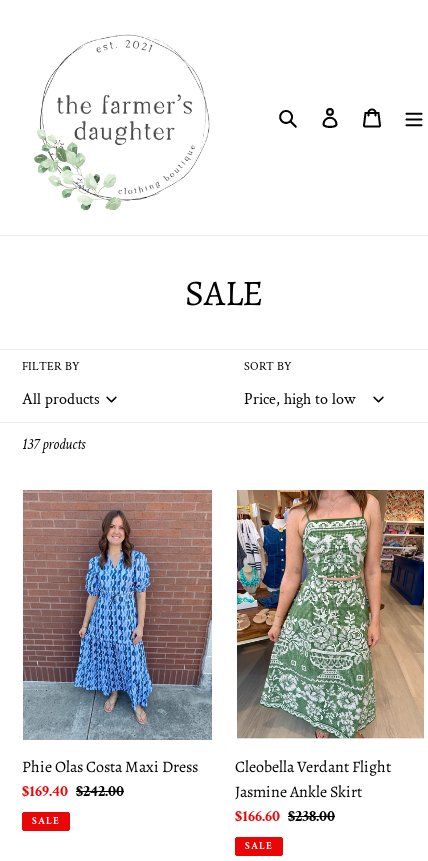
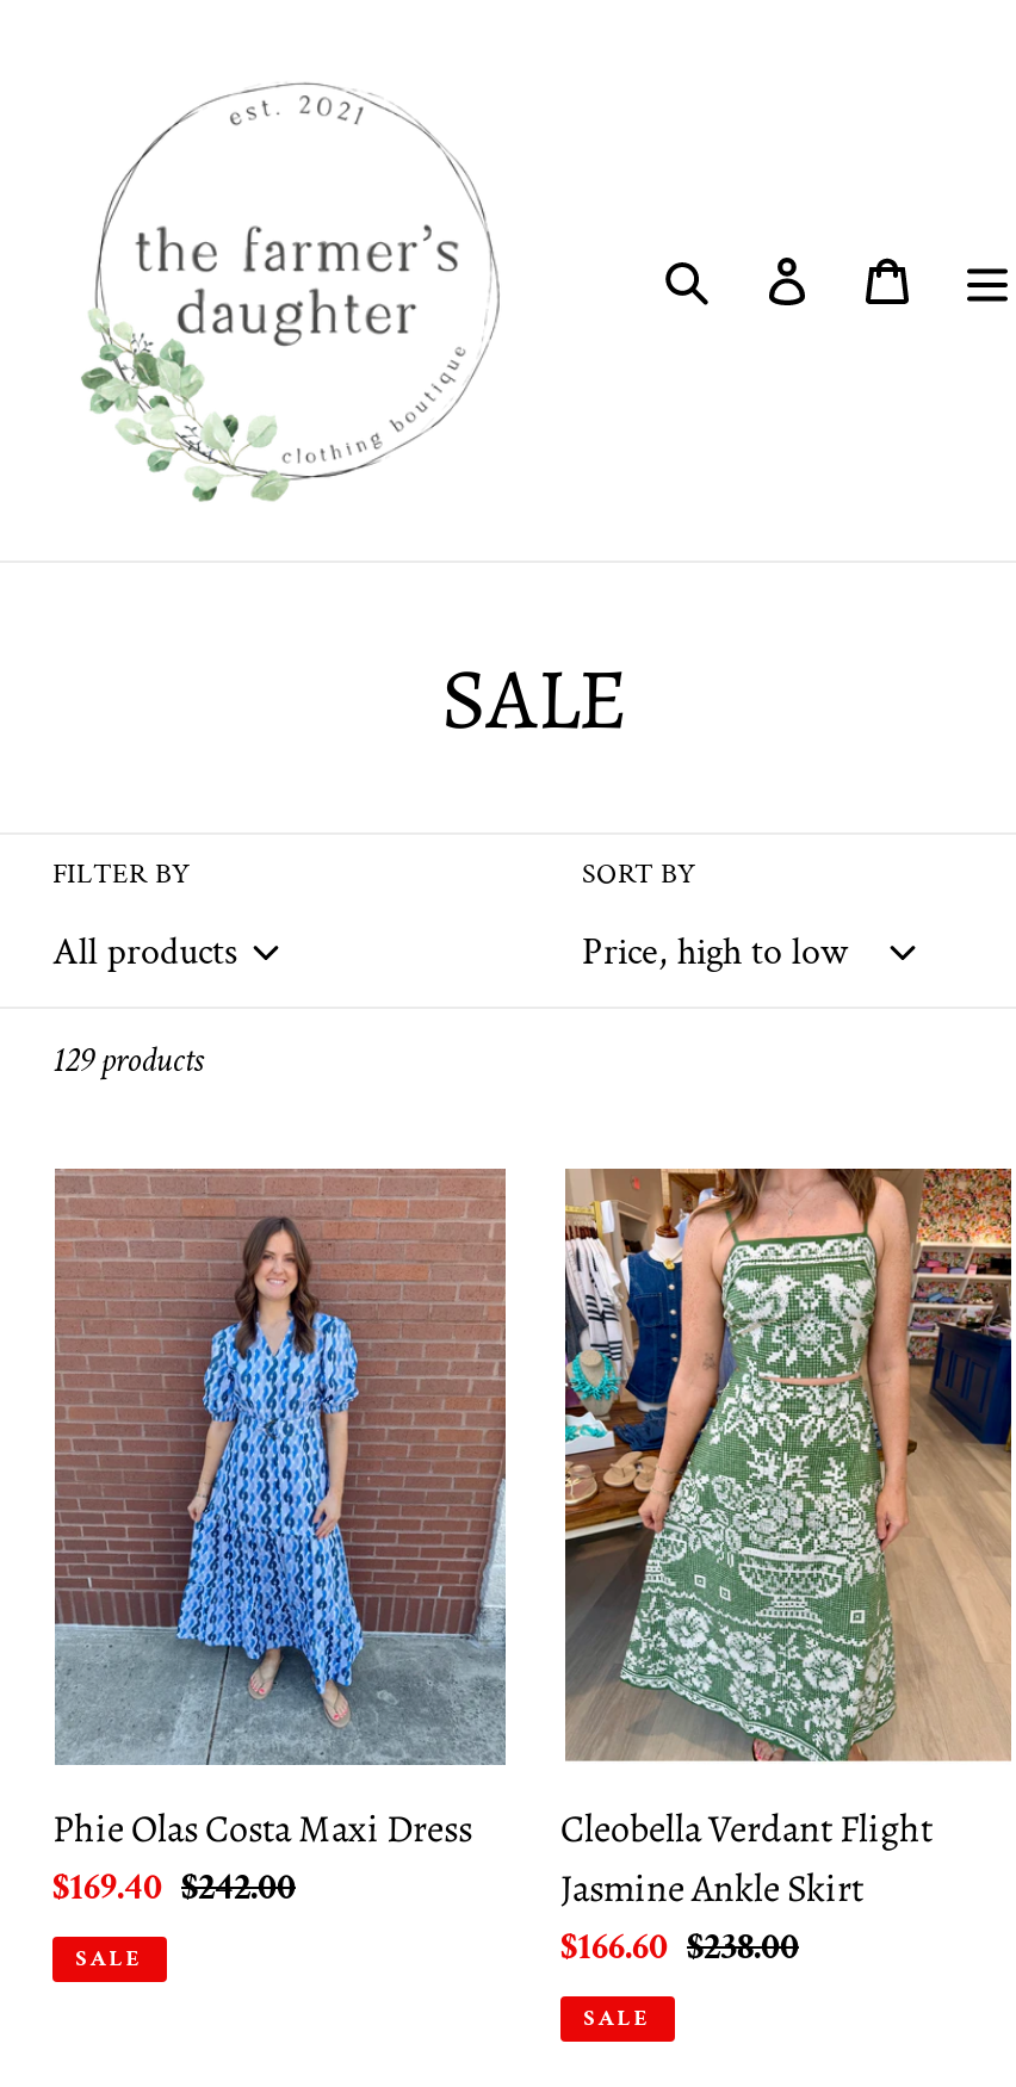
[22,435,85,454] 137 products -> [52,1038,203,1083] 129 products

